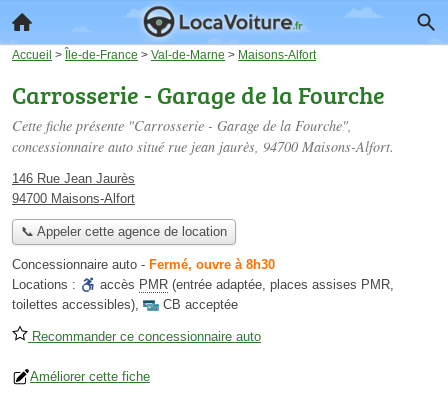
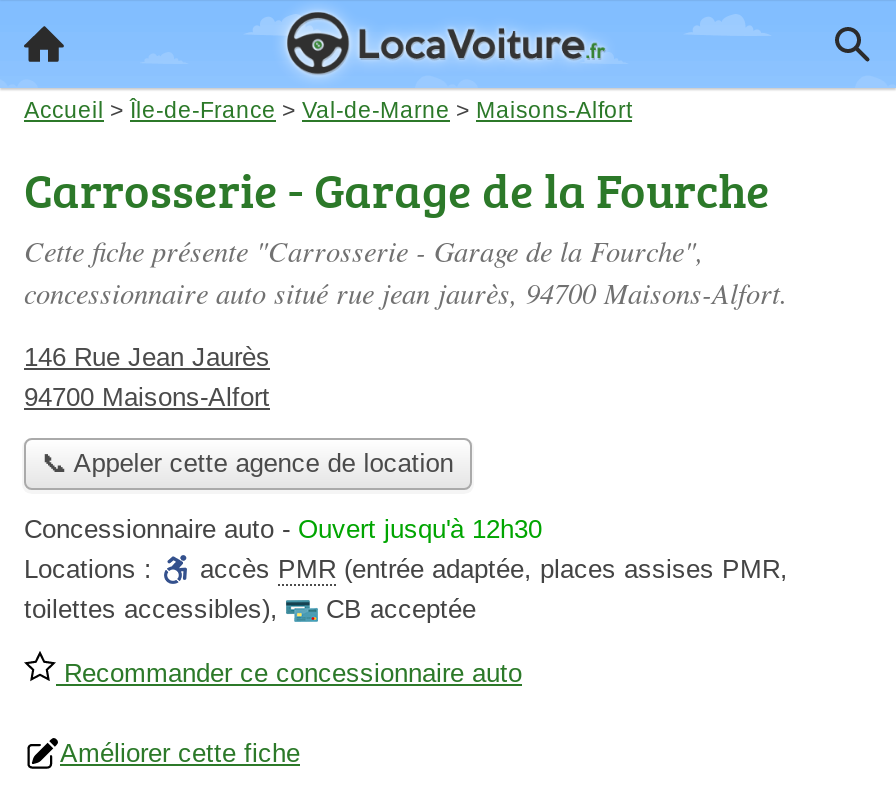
[12,257,275,272] Concessionnaire auto - Fermé, ouvre à 8h30 -> [24,515,542,545] Concessionnaire auto - Ouvert jusqu'à 12h30

